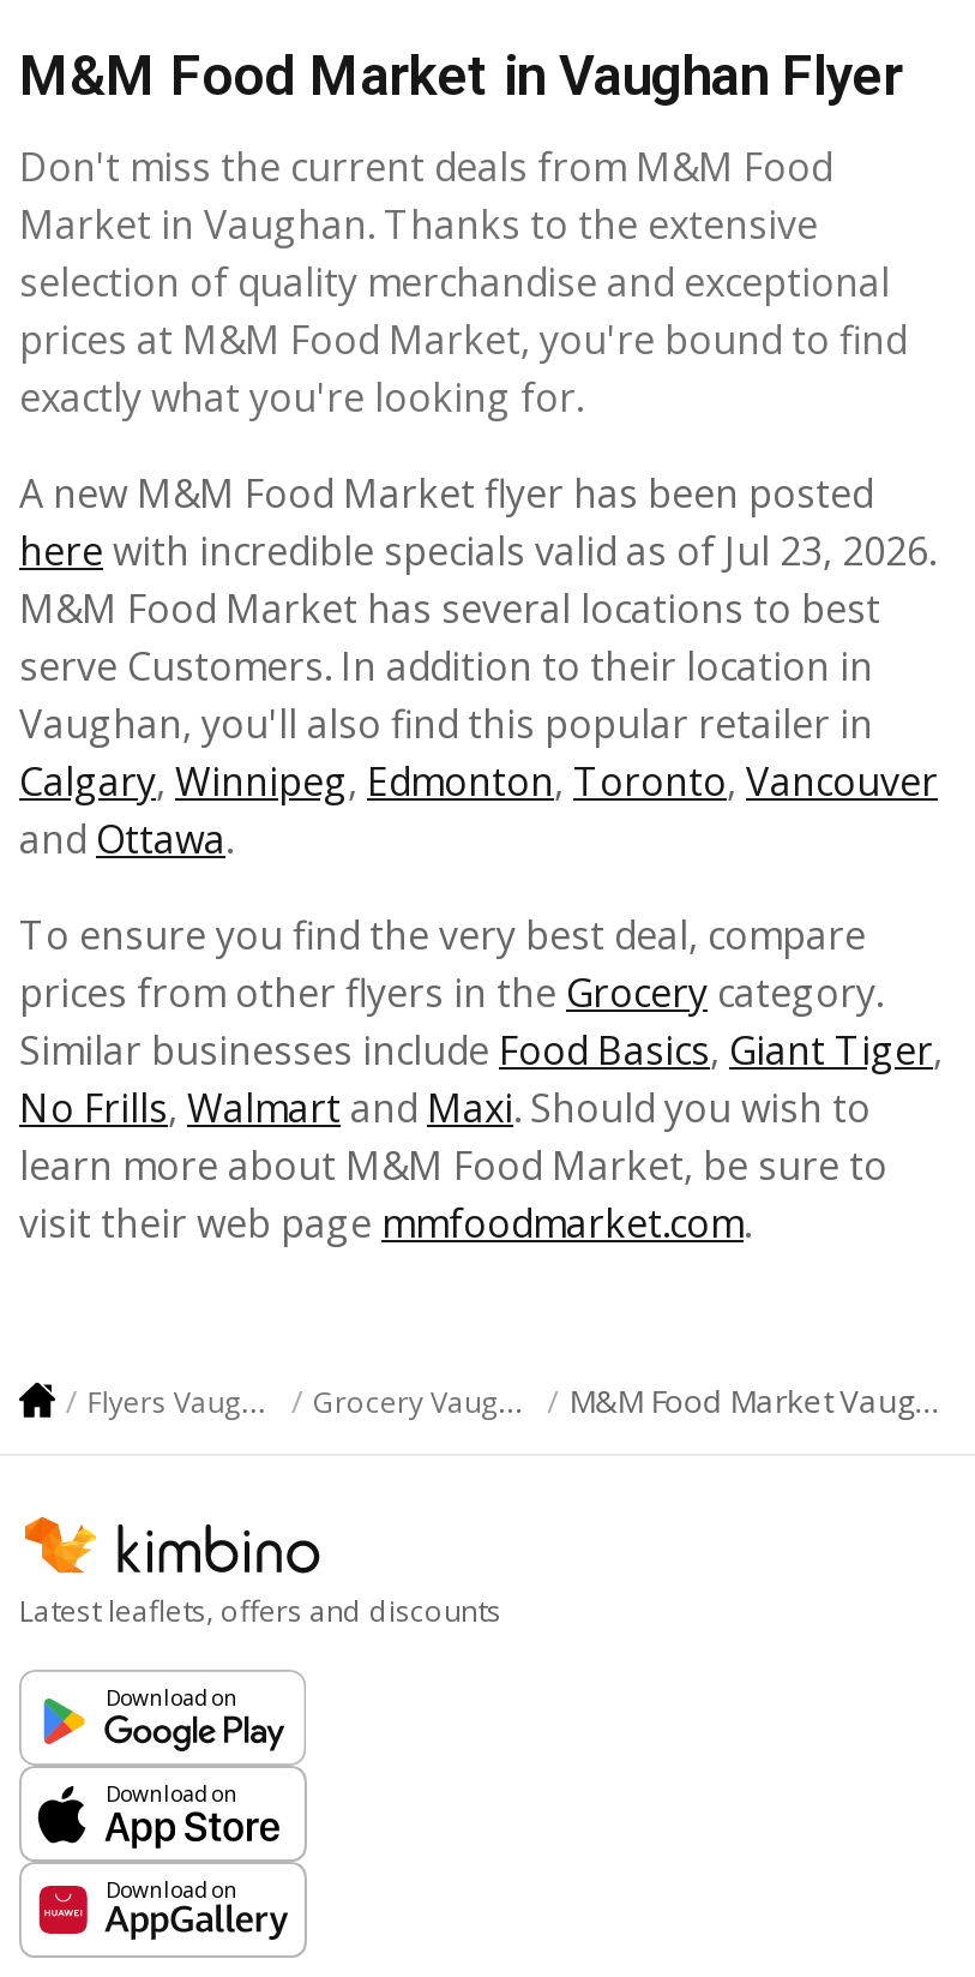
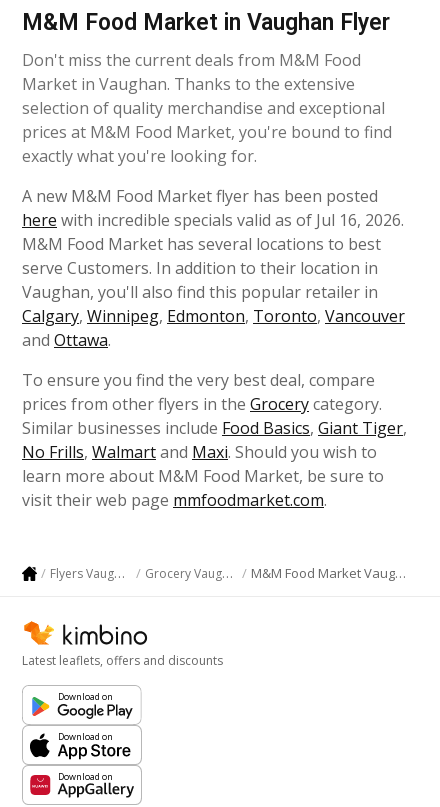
[19,526,935,579] here with incredible specials valid as of Jul 23, 2026. -> [22,208,404,230] here with incredible specials valid as of Jul 16, 2026.

